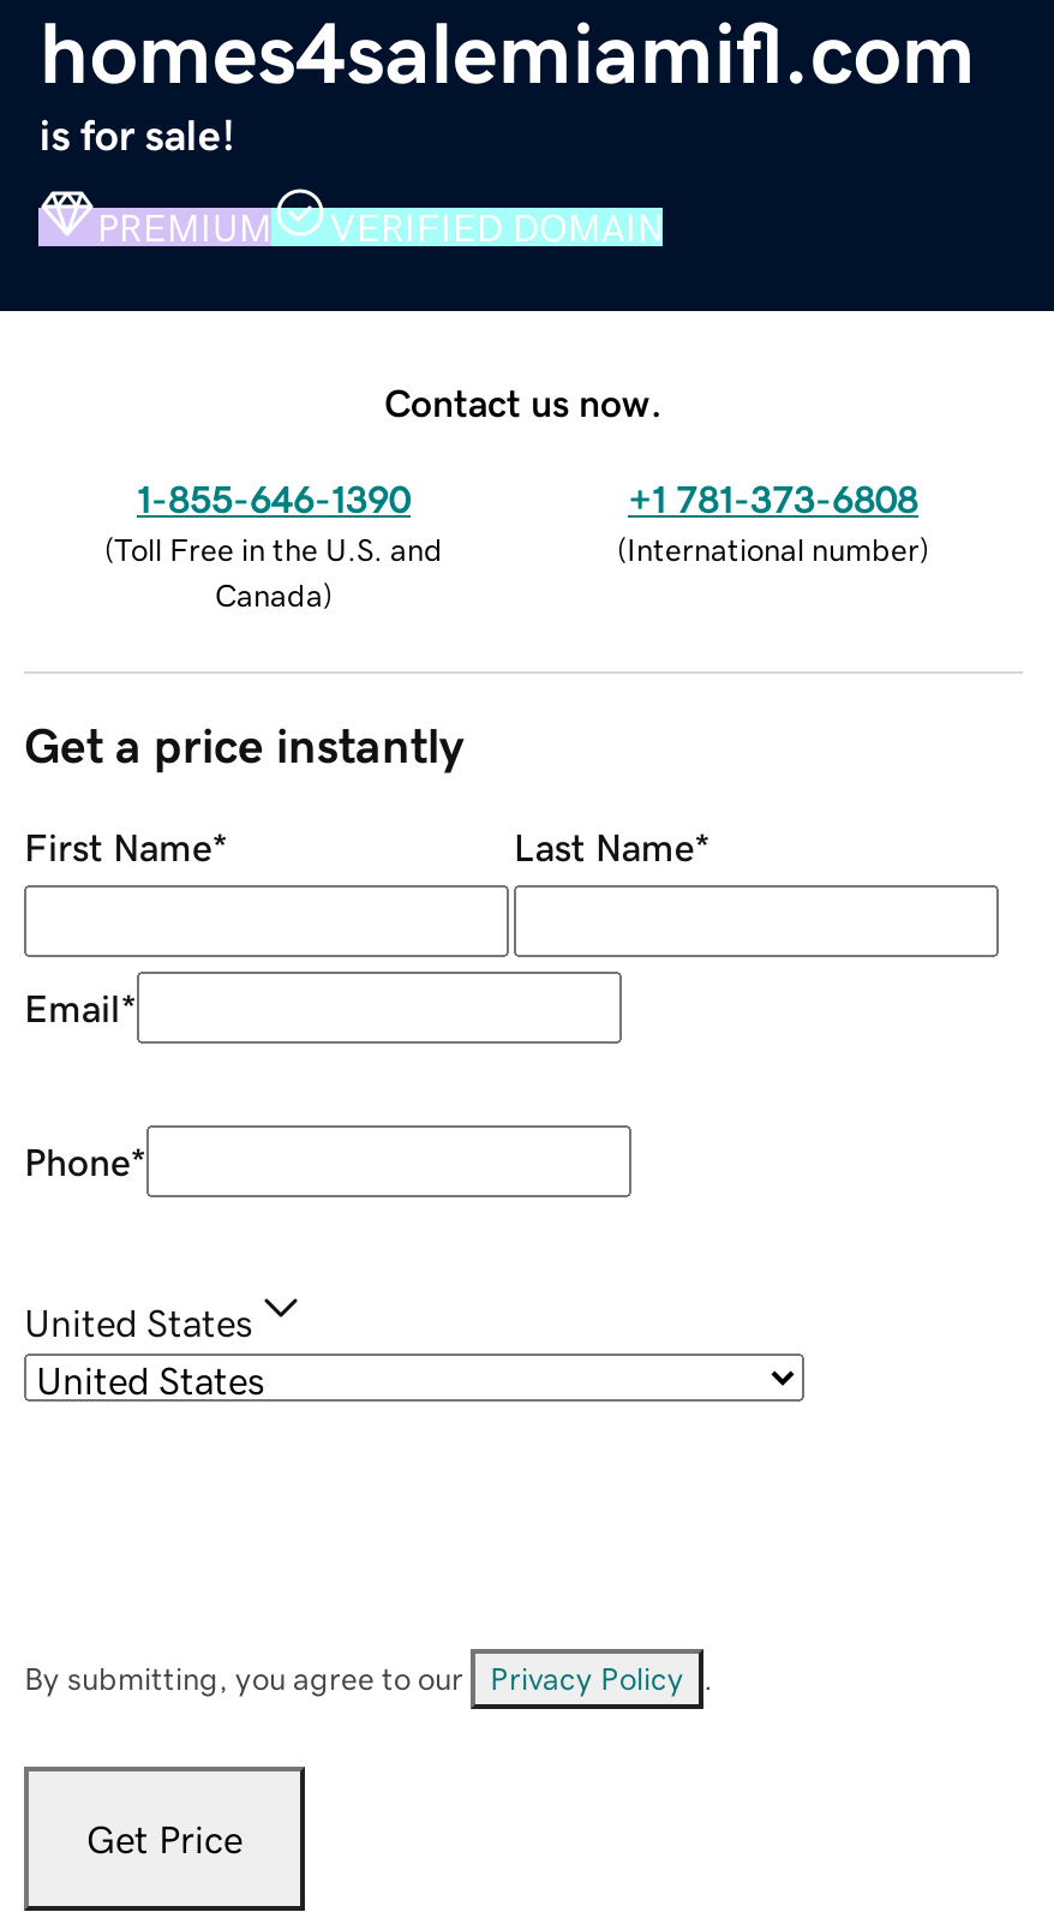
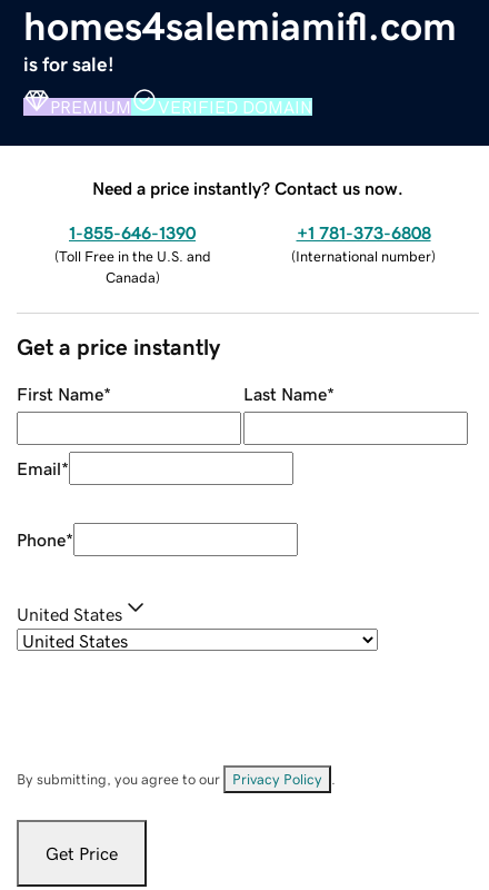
[384,382,663,421] Contact us now. -> [92,179,403,196] Need a price instantly? Contact us now.

